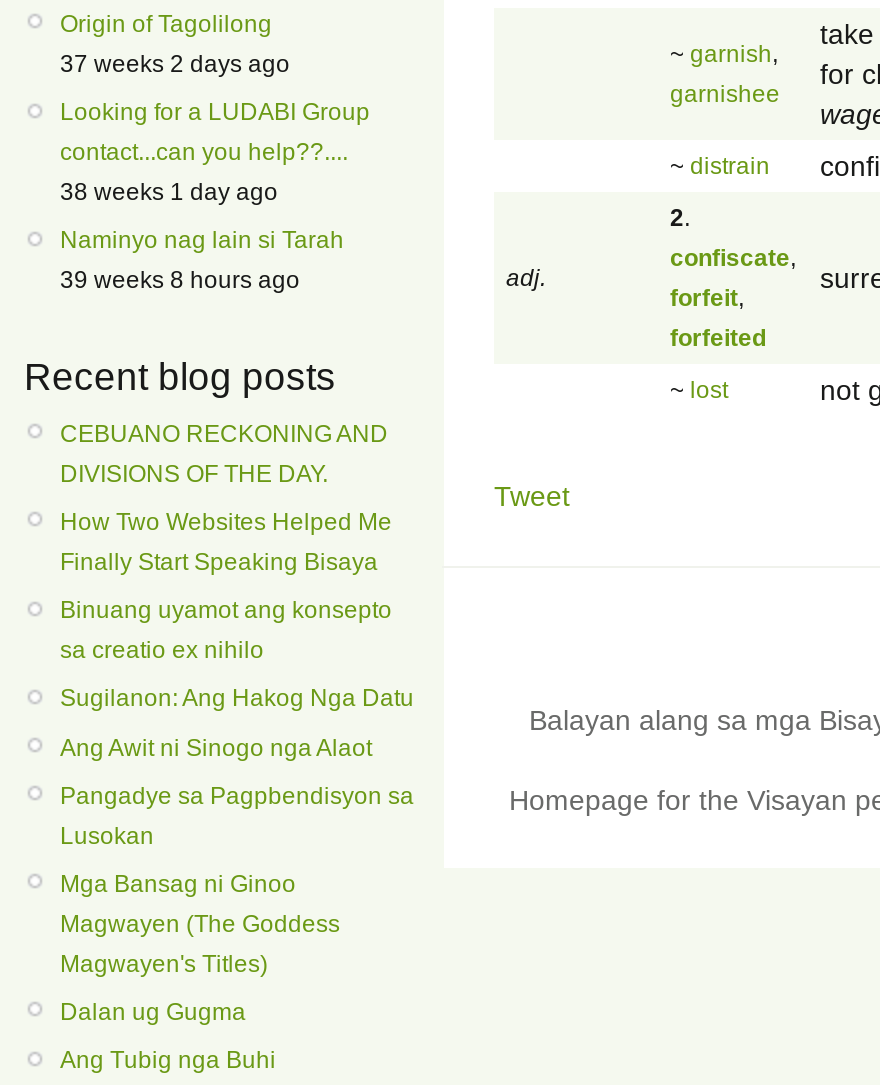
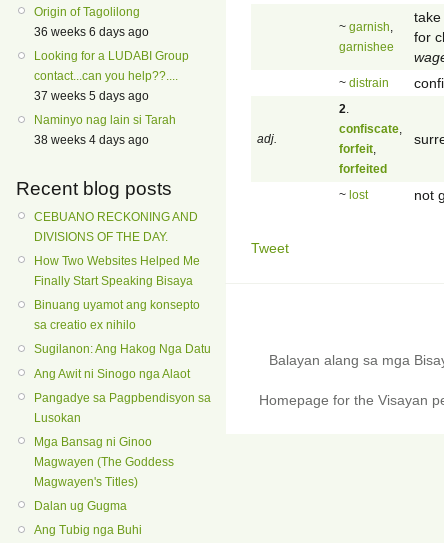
[60,50,290,78] 37 weeks 2 days ago -> [34,25,149,39] 36 weeks 6 days ago
[60,178,278,206] 38 weeks 1 day ago -> [34,89,149,103] 37 weeks 5 days ago
[60,267,300,295] 39 weeks 8 hours ago -> [34,133,149,147] 38 weeks 4 days ago

